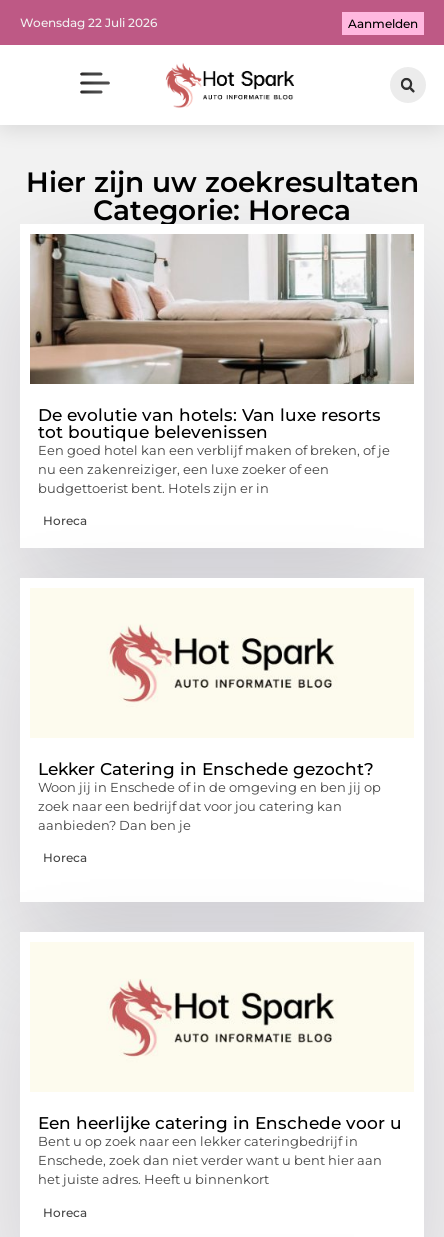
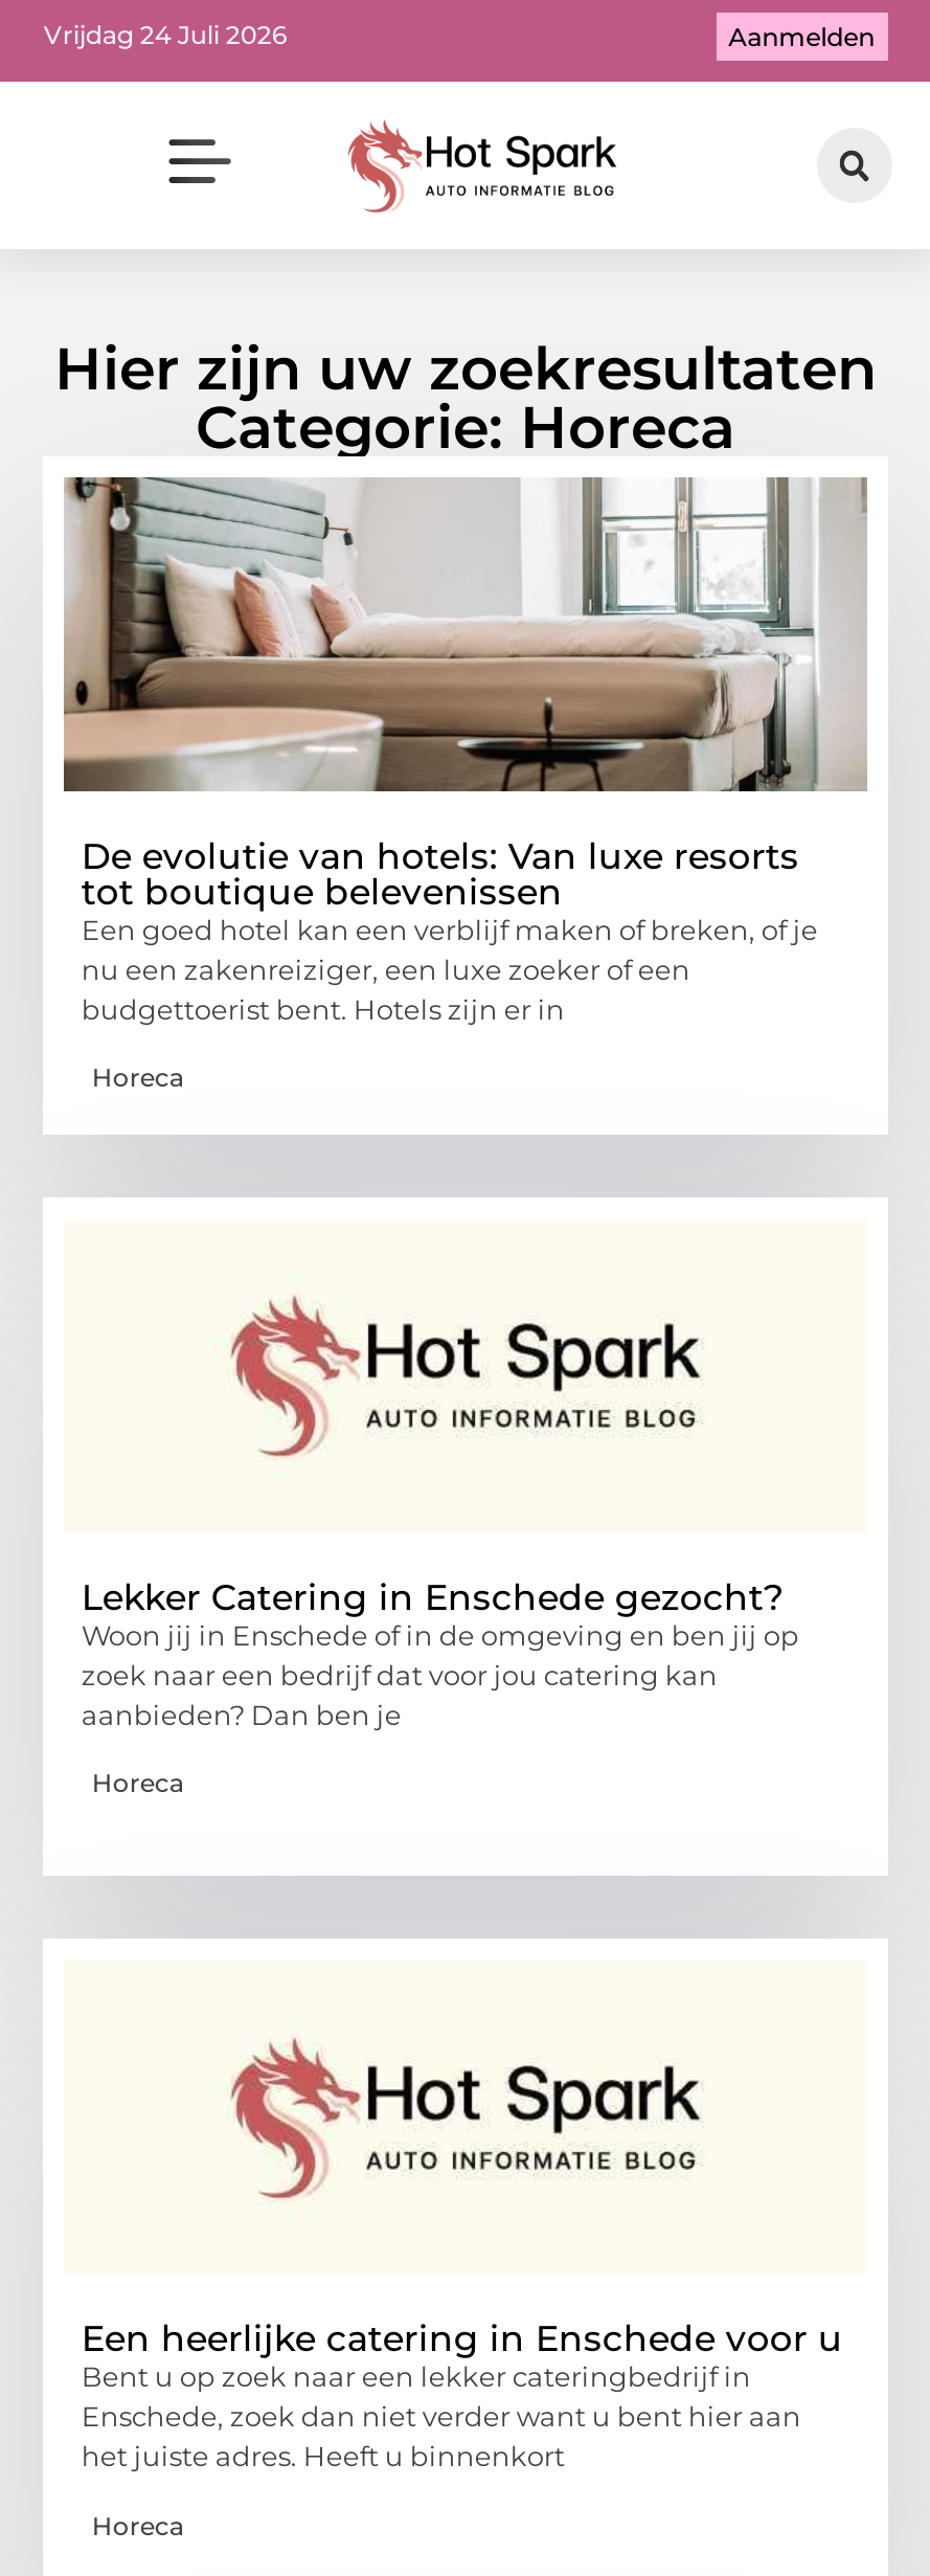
[20,15,157,30] Woensdag 22 Juli 2026 -> [44,18,286,49] Vrijdag 24 Juli 2026

